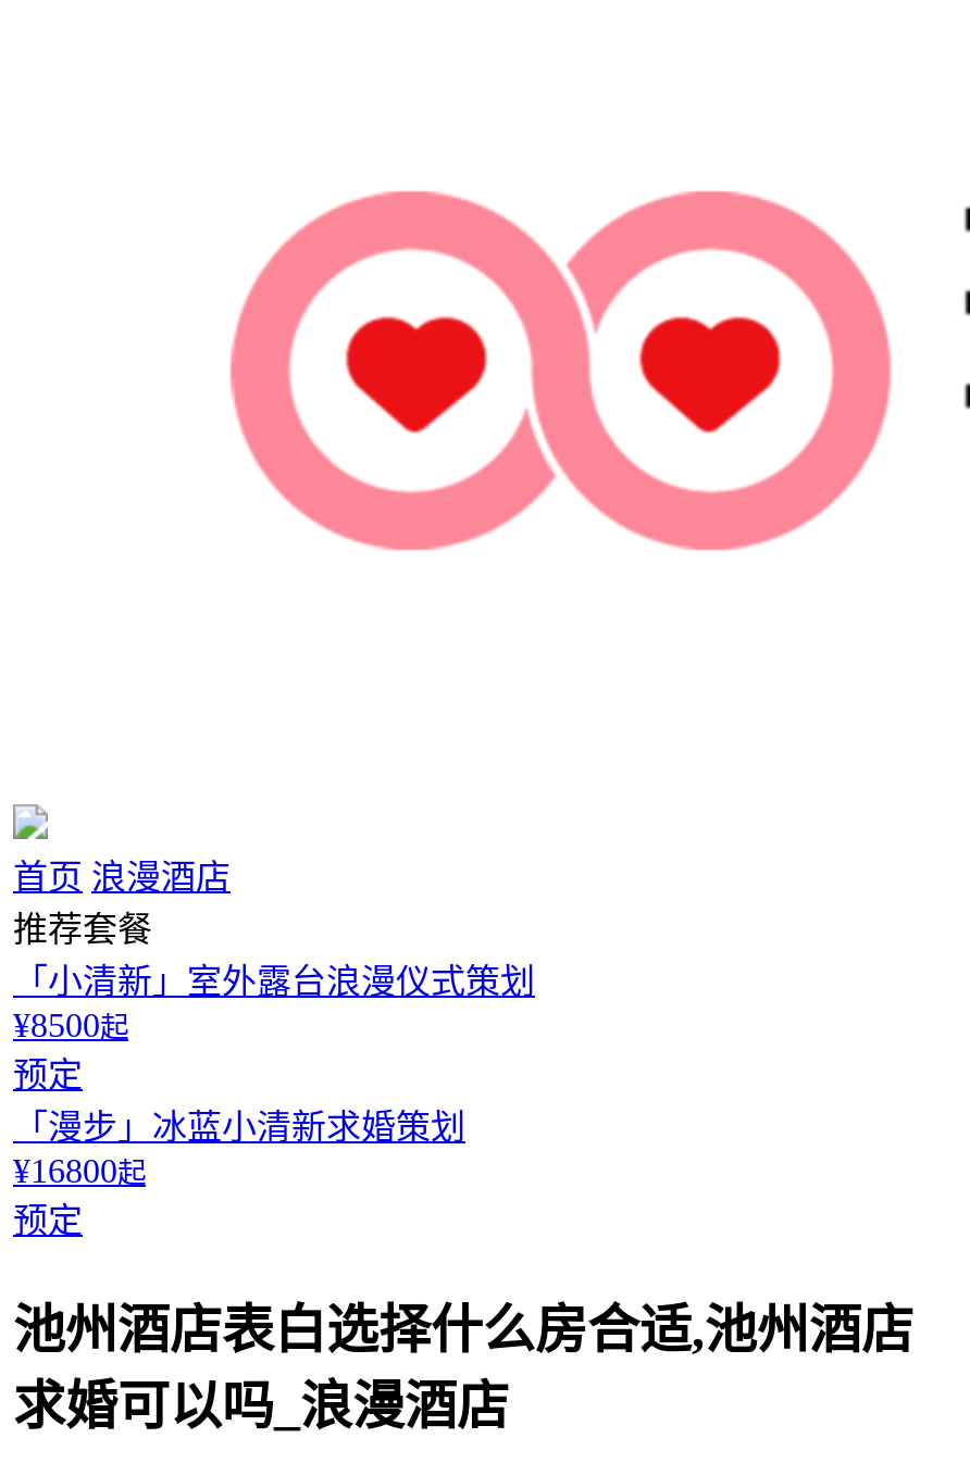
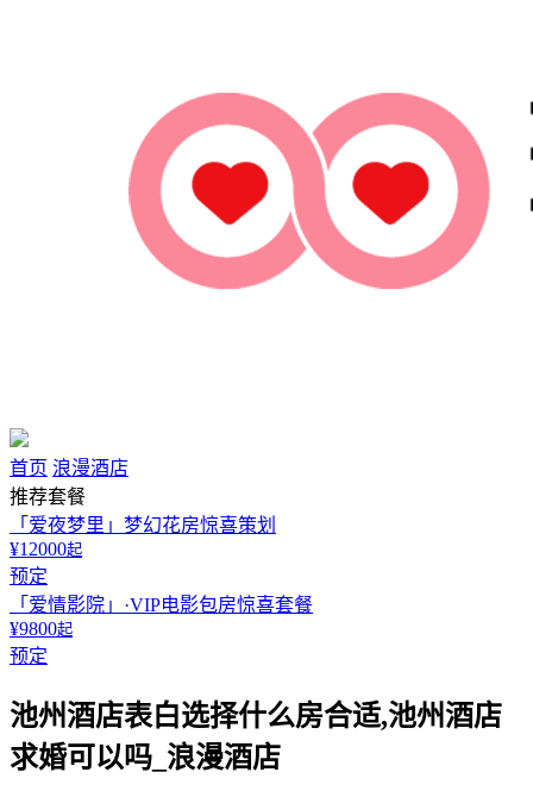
[13,963,535,1043] 「小清新」室外露台浪漫仪式策划 | ¥8500起 -> [10,515,276,559] 「爱夜梦里」梦幻花房惊喜策划 | ¥12000起
[13,1109,465,1189] 「漫步」冰蓝小清新求婚策划 | ¥16800起 -> [10,595,313,639] 「爱情影院」·VIP电影包房惊喜套餐 | ¥9800起

